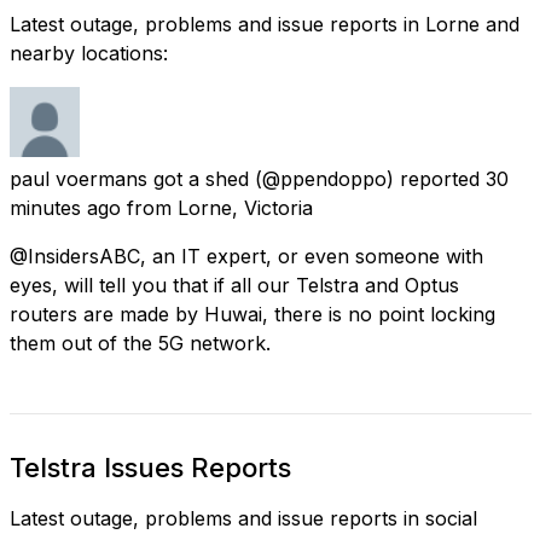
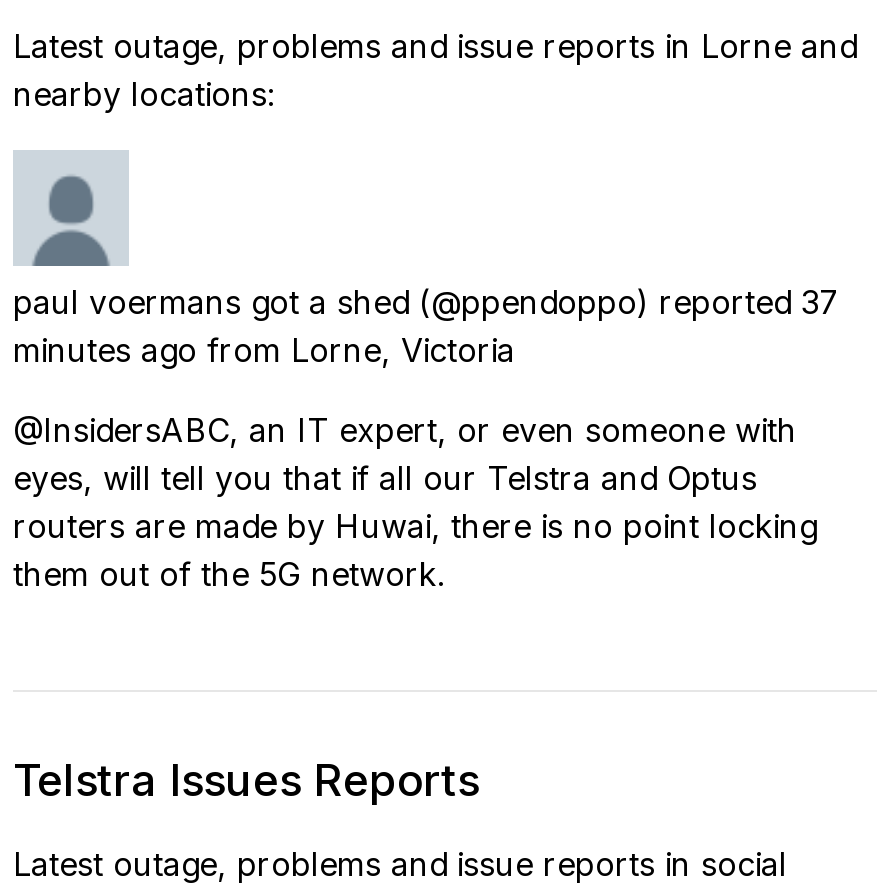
[10,167,509,191] paul voermans got a shed (@ppendoppo) reported 30 -> [13,282,839,322] paul voermans got a shed (@ppendoppo) reported 37

